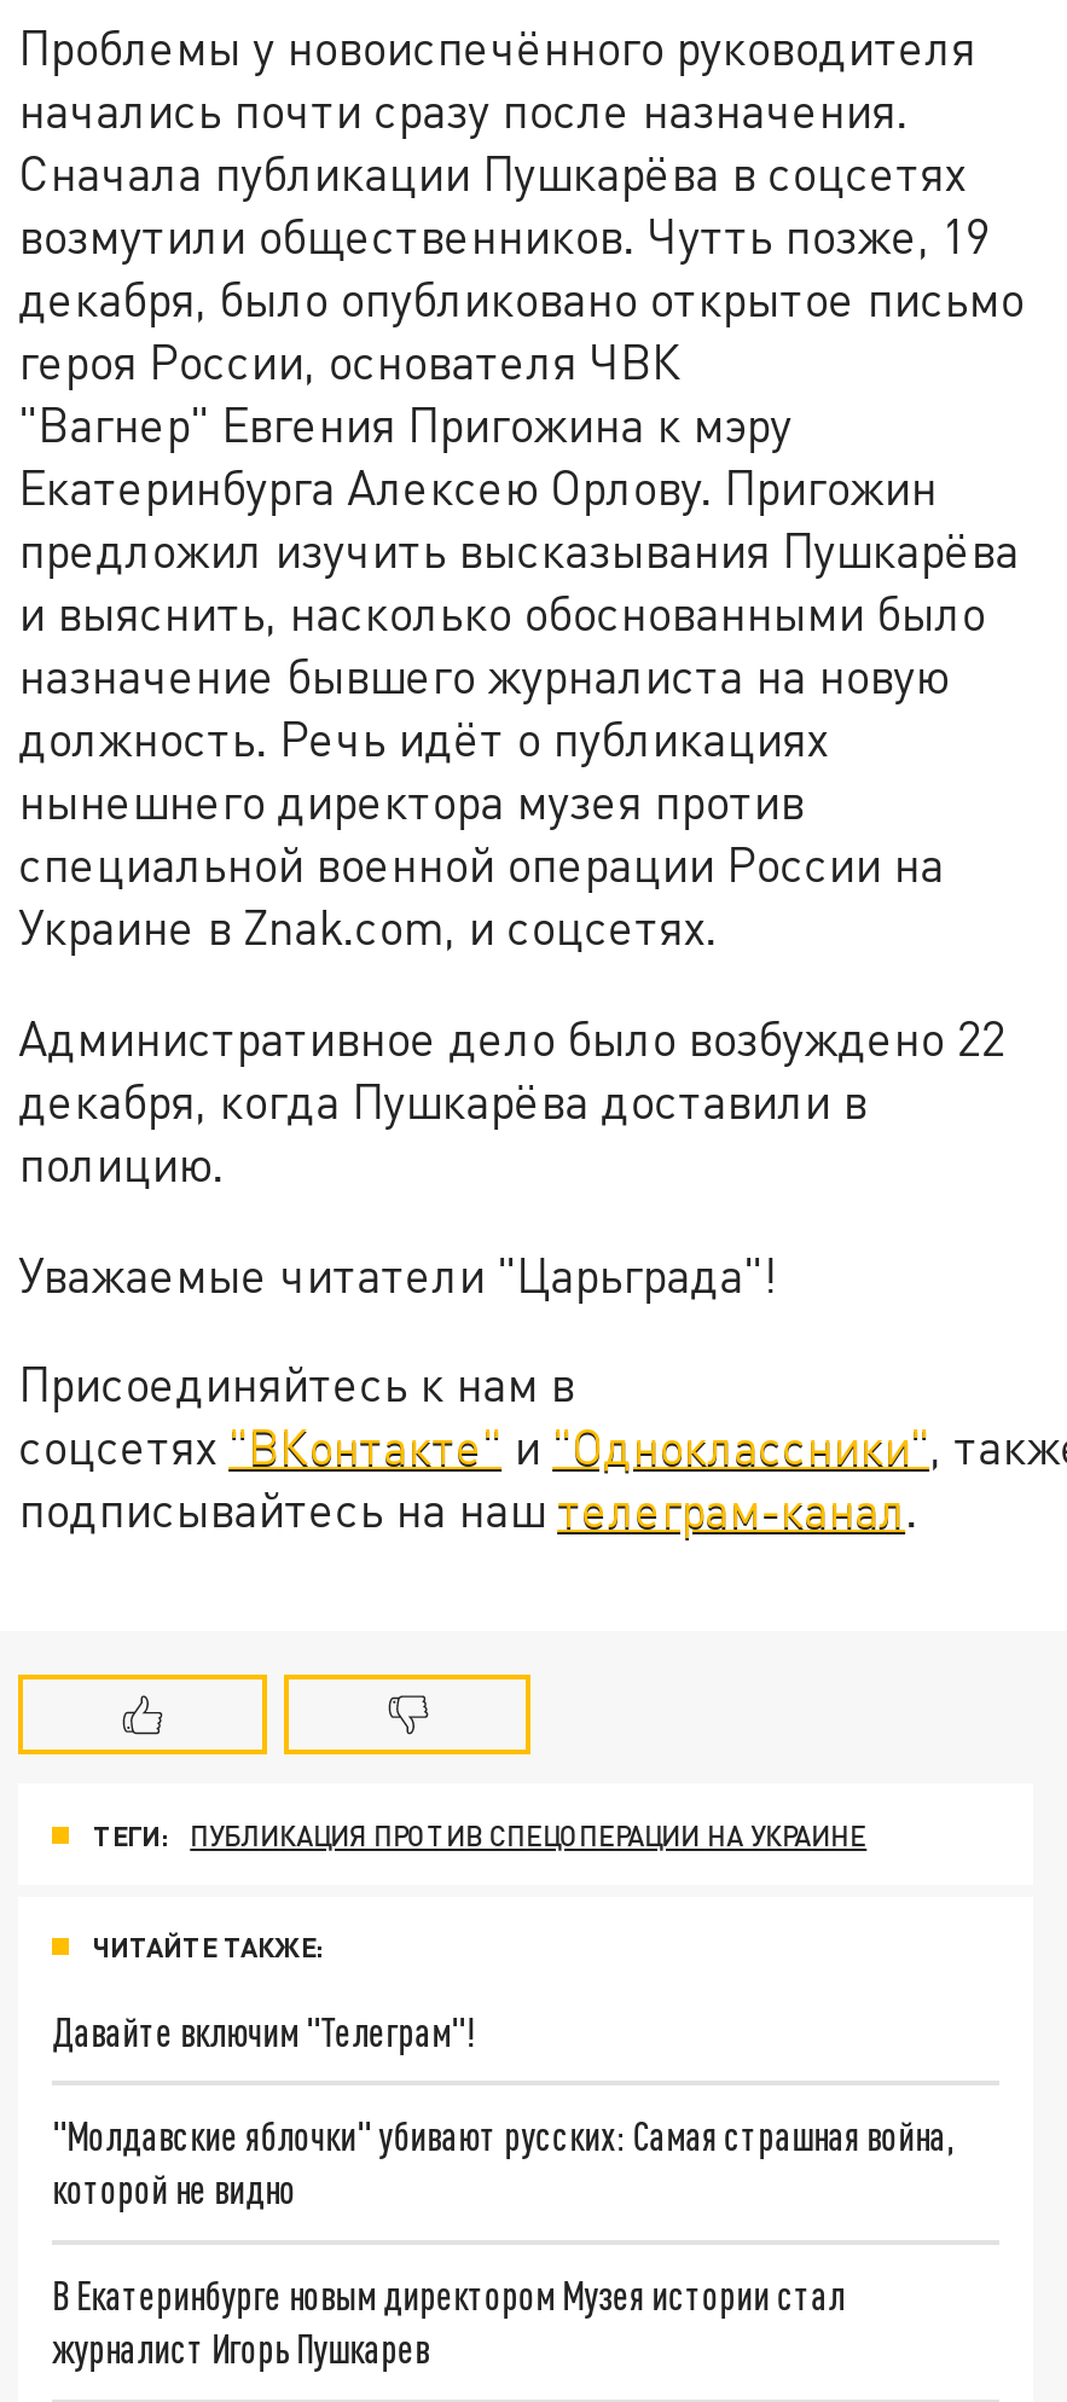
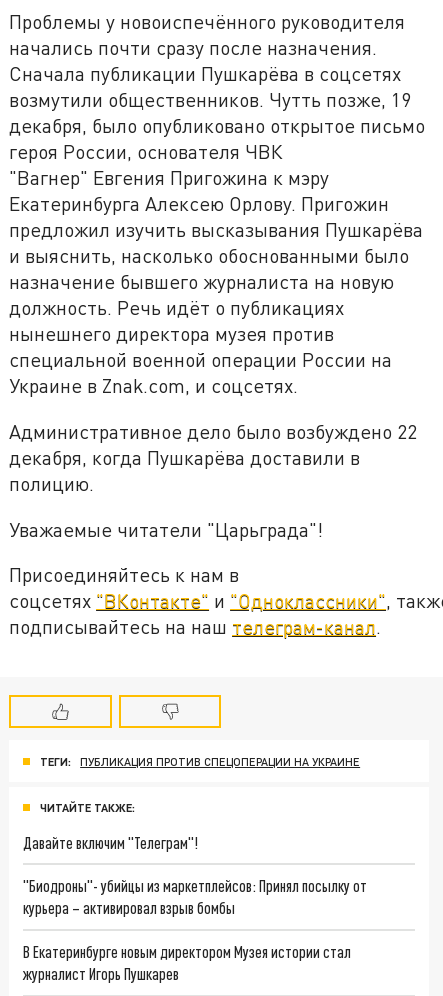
[52,2113,954,2212] "Молдавские яблочки" убивают русских: Самая страшная война, | которой не видно -> [23,876,367,917] "Биодроны"- убийцы из маркетплейсов: Принял посылку от | курьера – активировал взрыв бомбы

